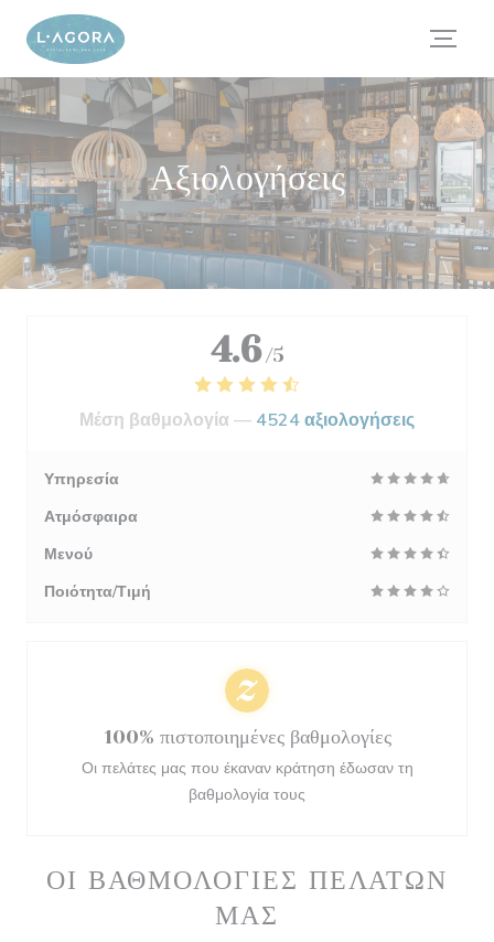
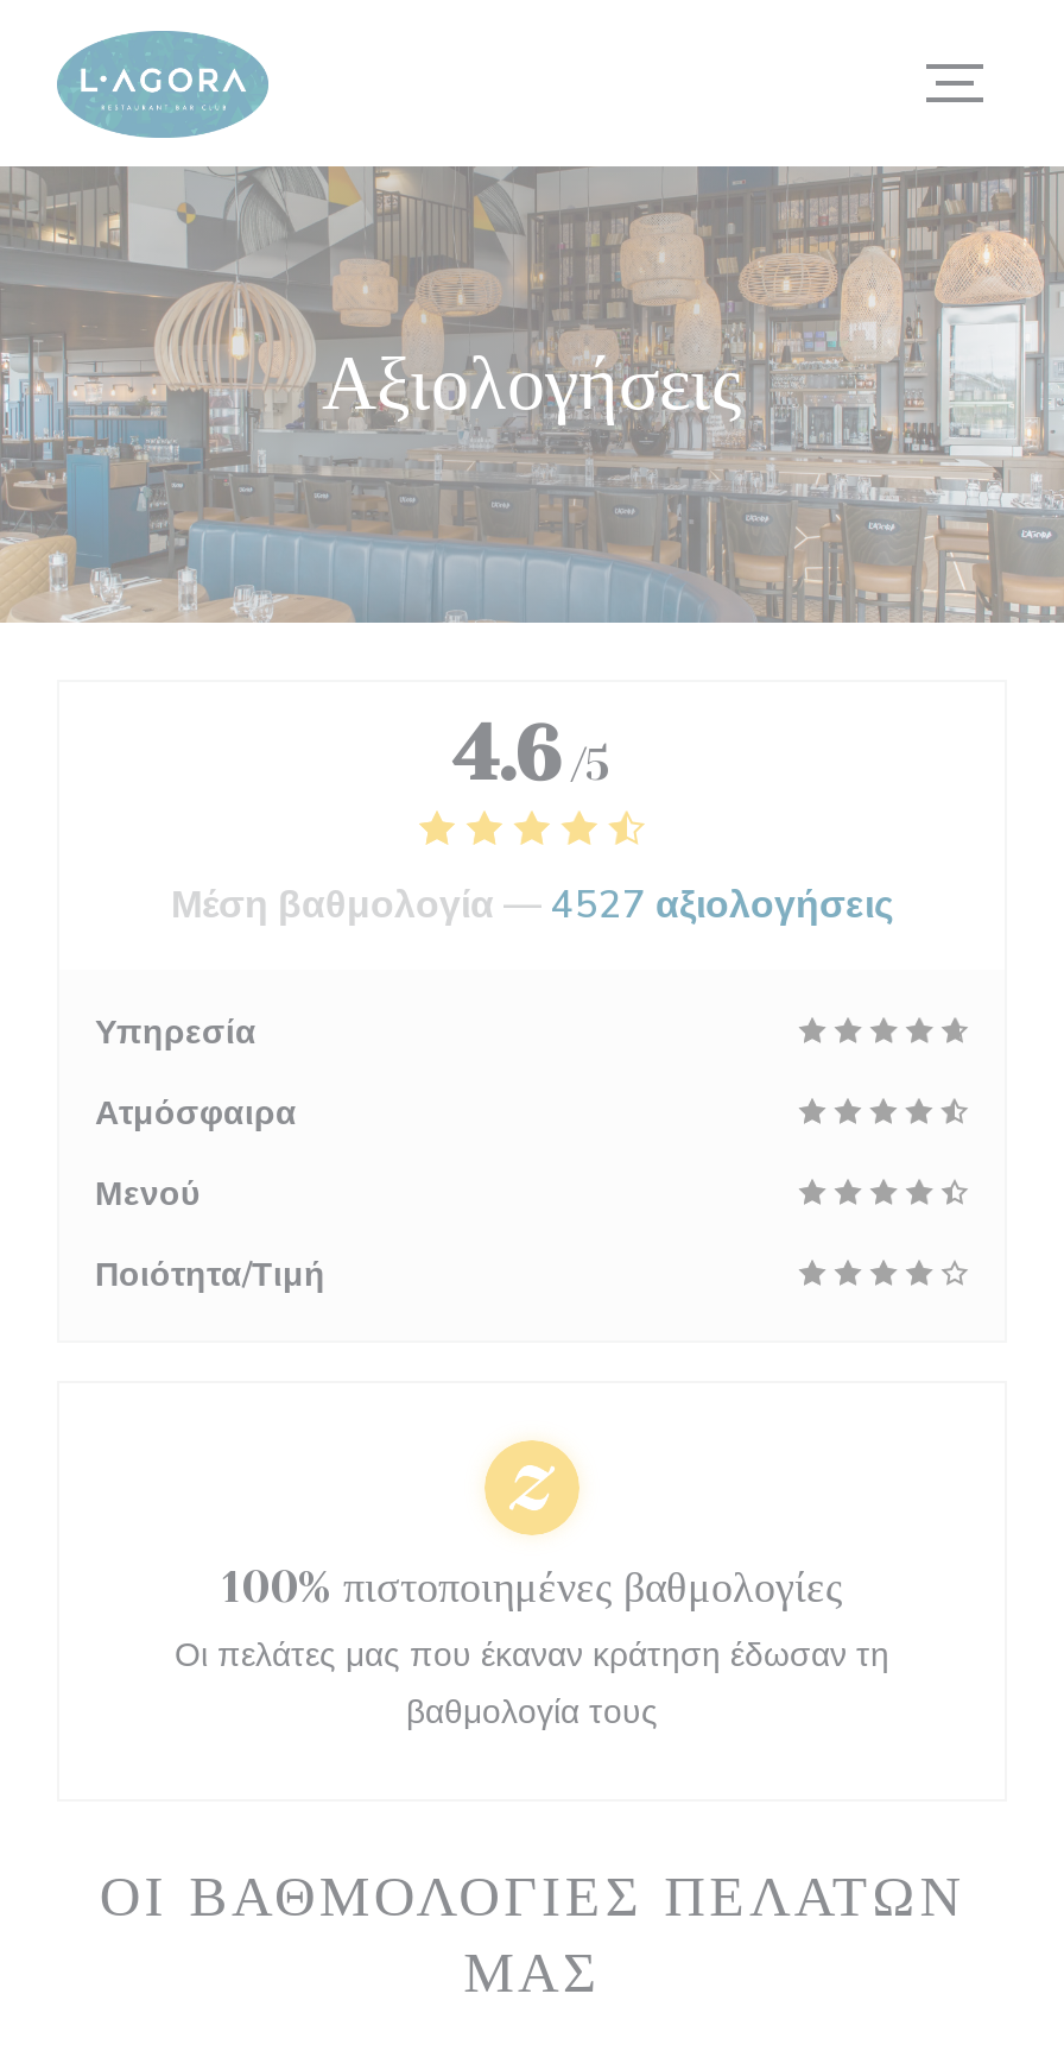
[79,408,415,432] Μέση βαθμολογία — 4524 αξιολογήσεις -> [171,879,893,932] Μέση βαθμολογία — 4527 αξιολογήσεις

